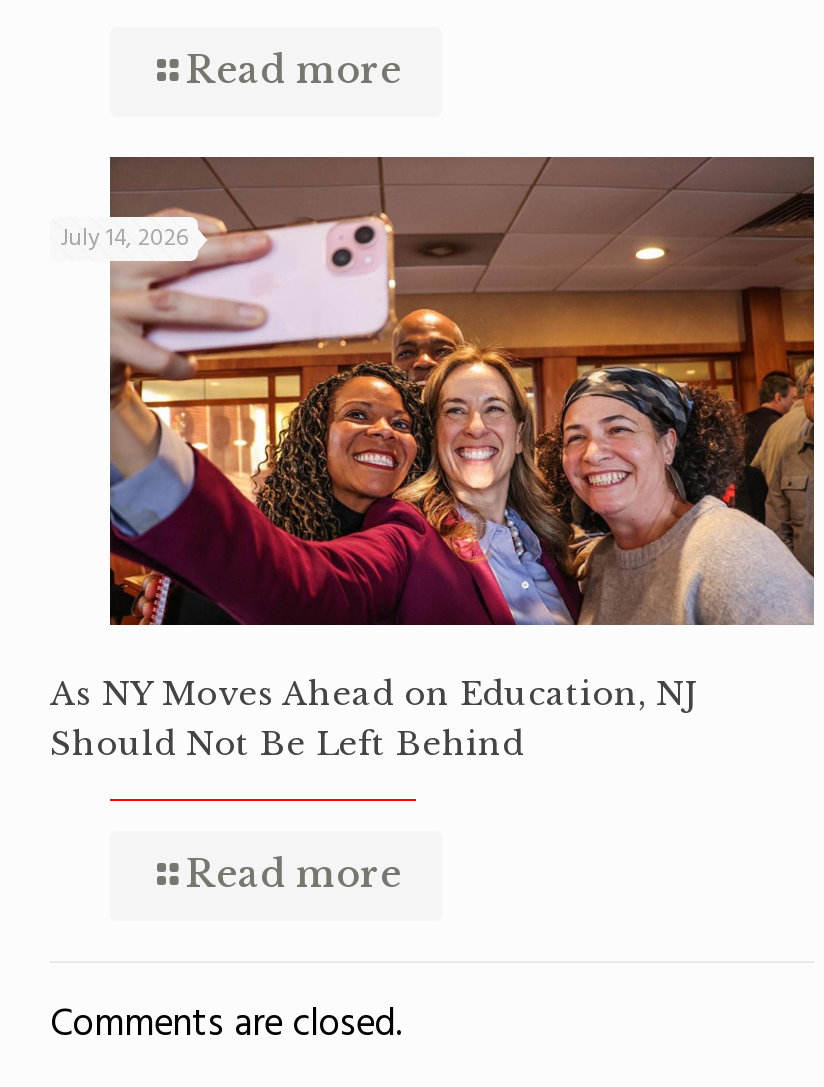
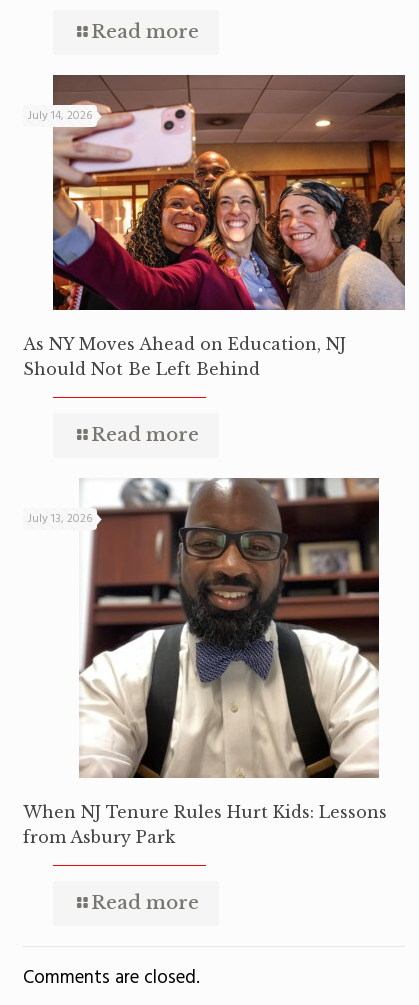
none -> [23,802,387,914] When NJ Tenure Rules Hurt Kids: Lessons | from Asbury Park | Read more
none -> [28,477,380,779] [image] | July 13, 2026

